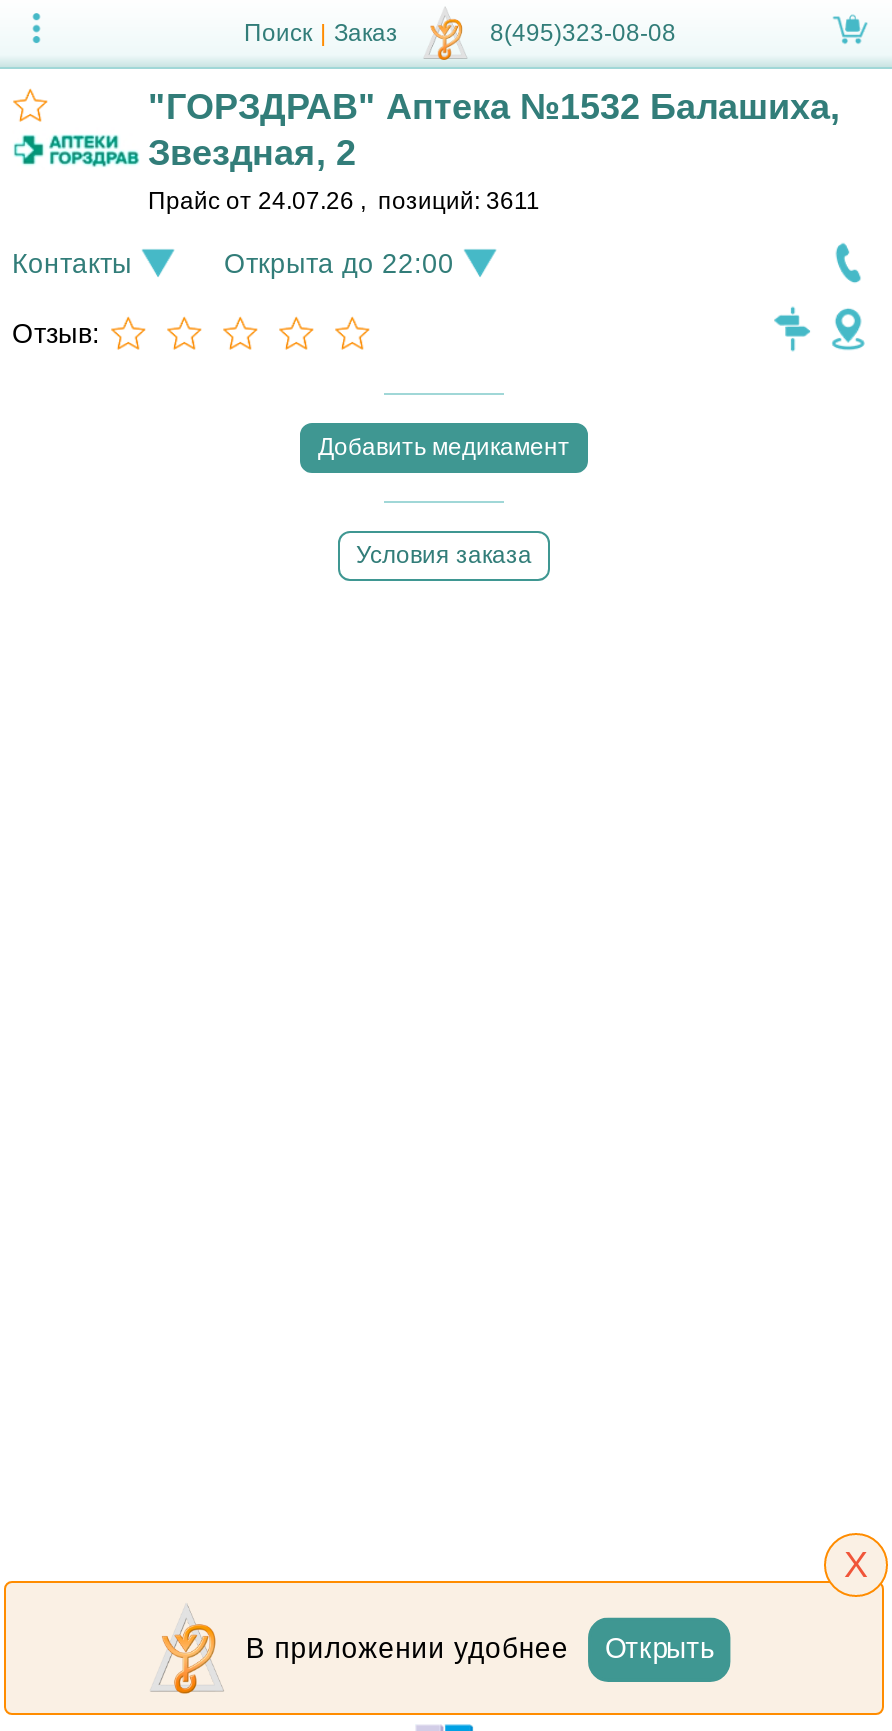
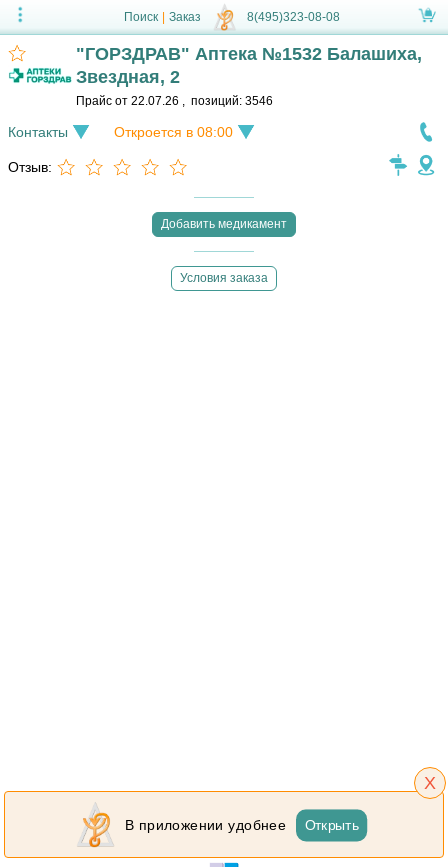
[148,187,540,215] Прайс от 24.07.26 , позиций: 3611 -> [76,94,273,108] Прайс от 22.07.26 , позиций: 3546
[224,248,454,278] Открыта до 22:00 -> [114,124,233,139] Откроется в 08:00

